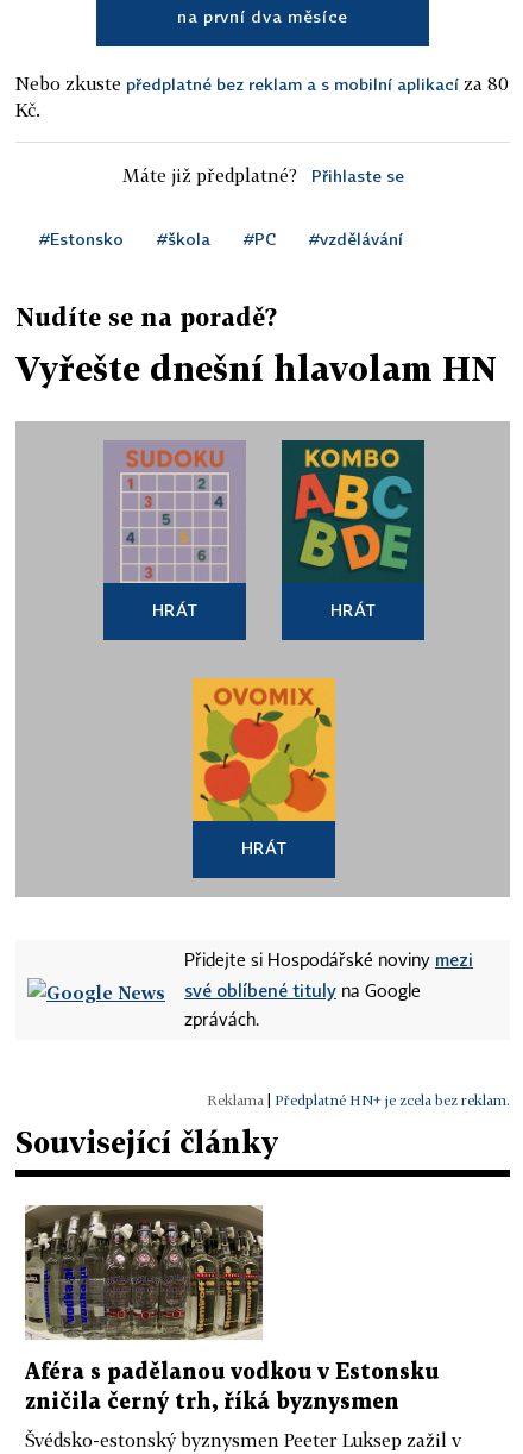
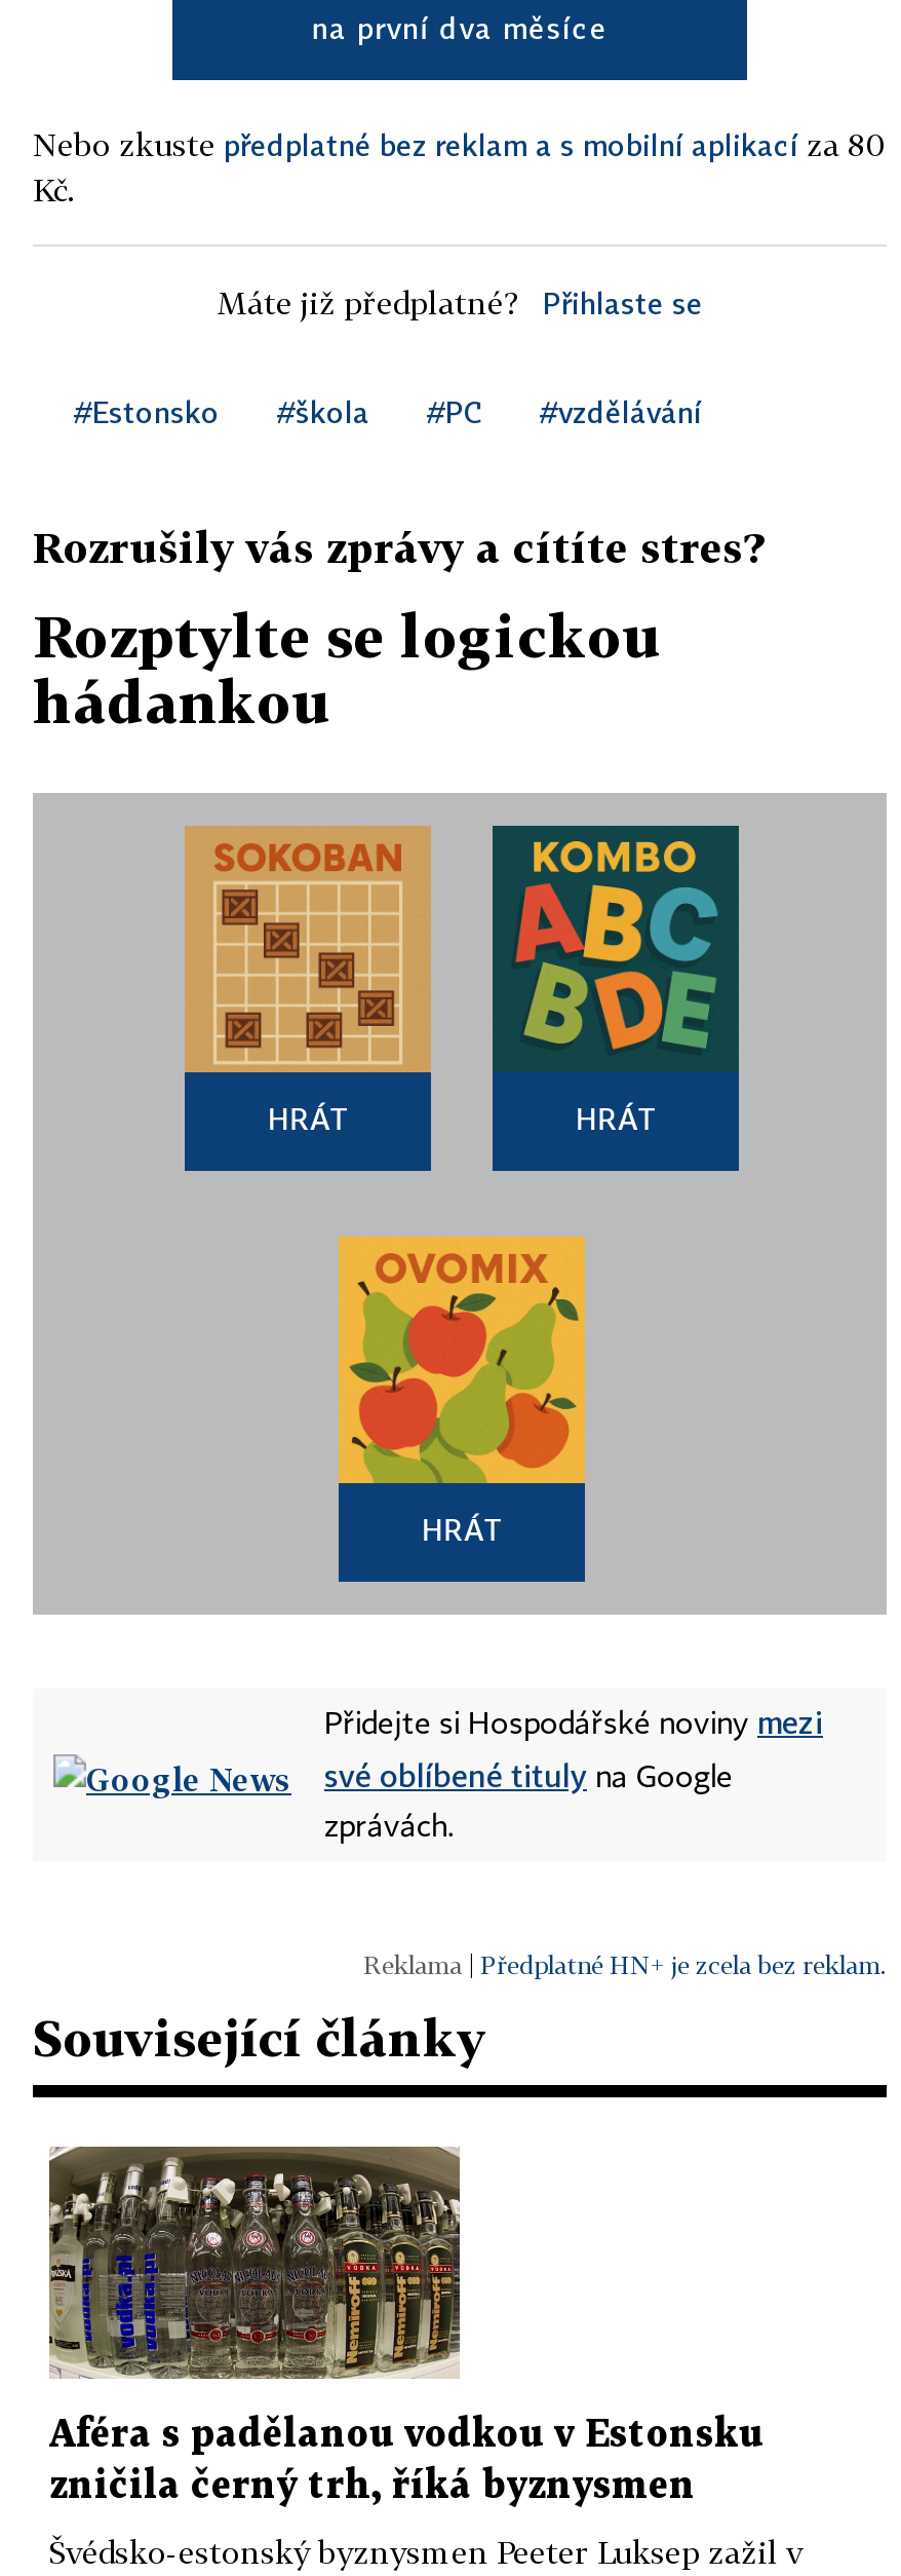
[15,302,277,331] Nudíte se na poradě? -> [33,522,763,571] Rozrušily vás zprávy a cítíte stres?
[15,349,497,388] Vyřešte dnešní hlavolam HN -> [33,602,663,735] Rozptylte se logickou | hádankou
[105,441,245,583] [image] -> [185,826,431,1072] [image]

